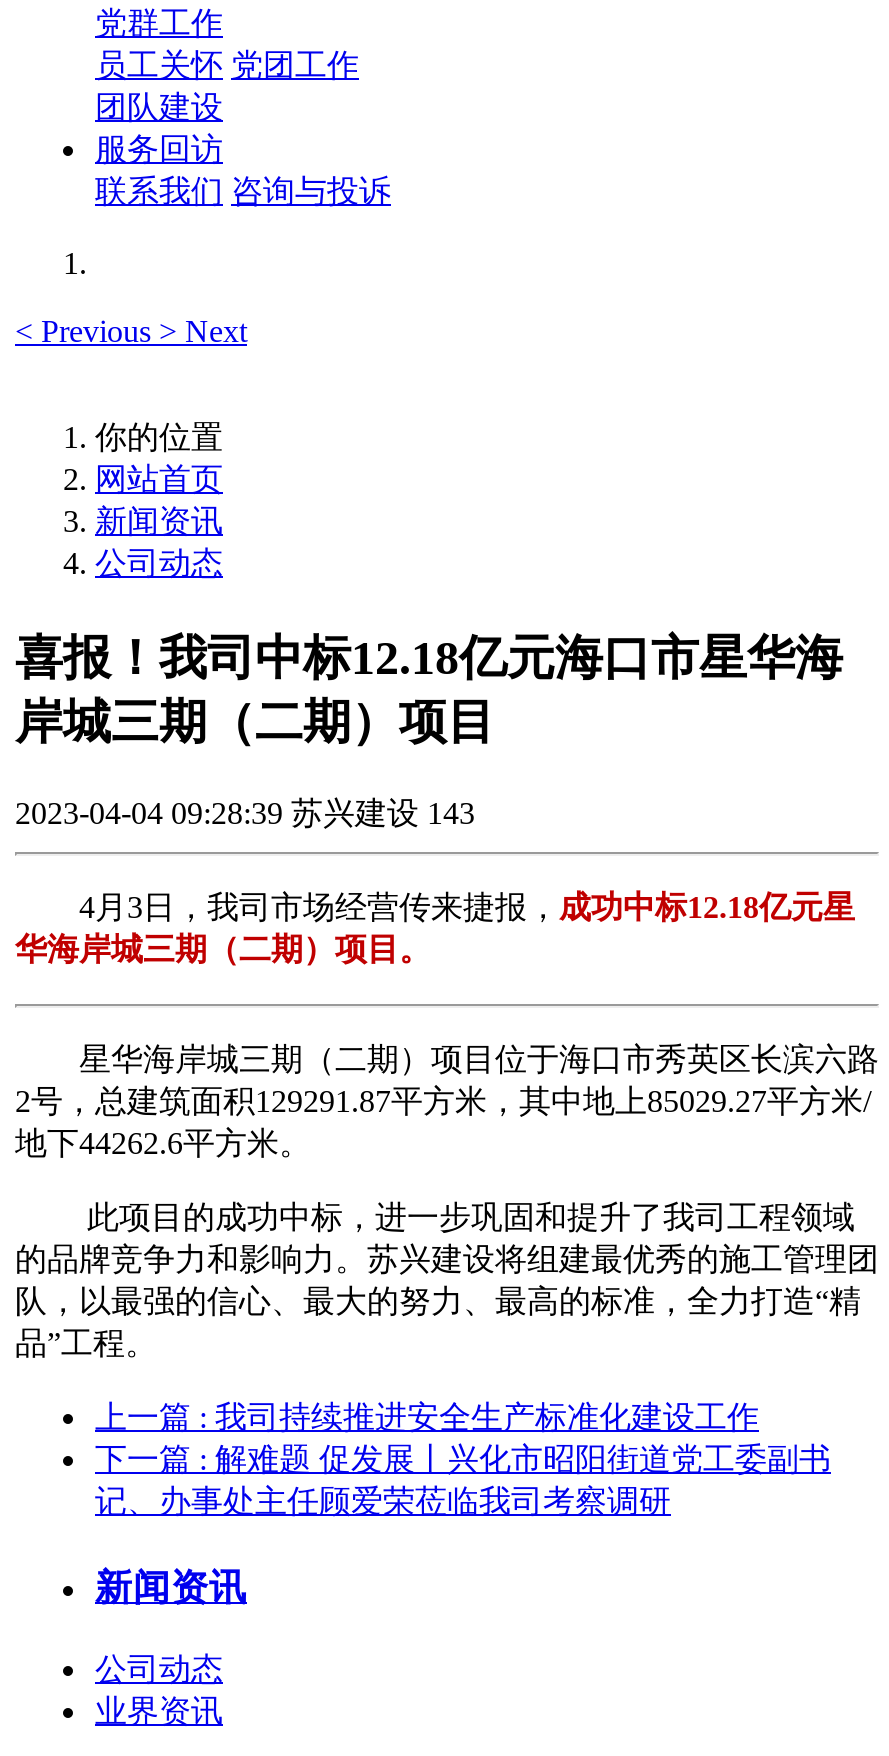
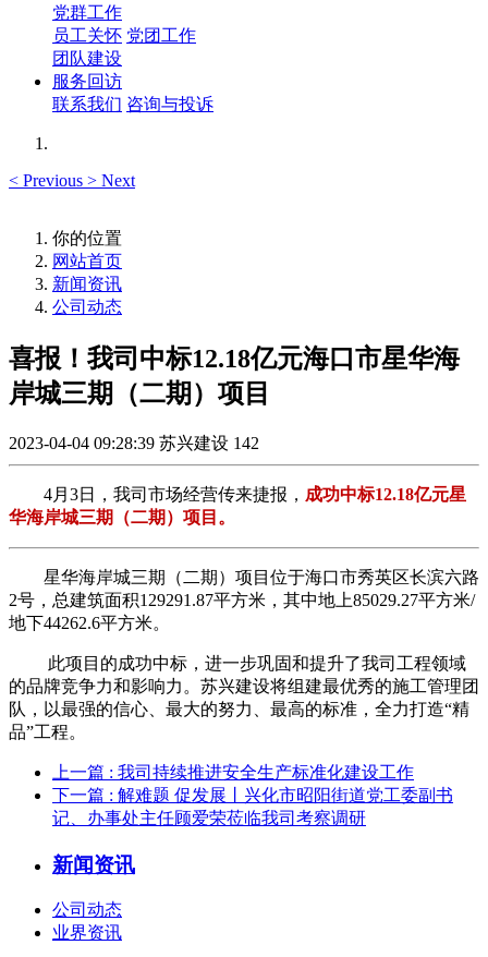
[15,796,475,830] 2023-04-04 09:28:39 苏兴建设 143 -> [9,434,259,452] 2023-04-04 09:28:39 苏兴建设 142

